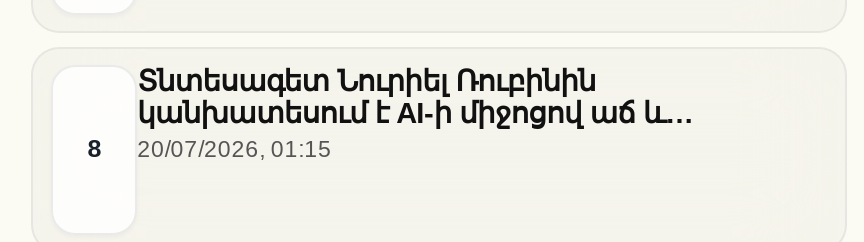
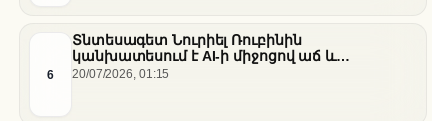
[87,135,101,163] 8 -> [47,68,54,82] 6

